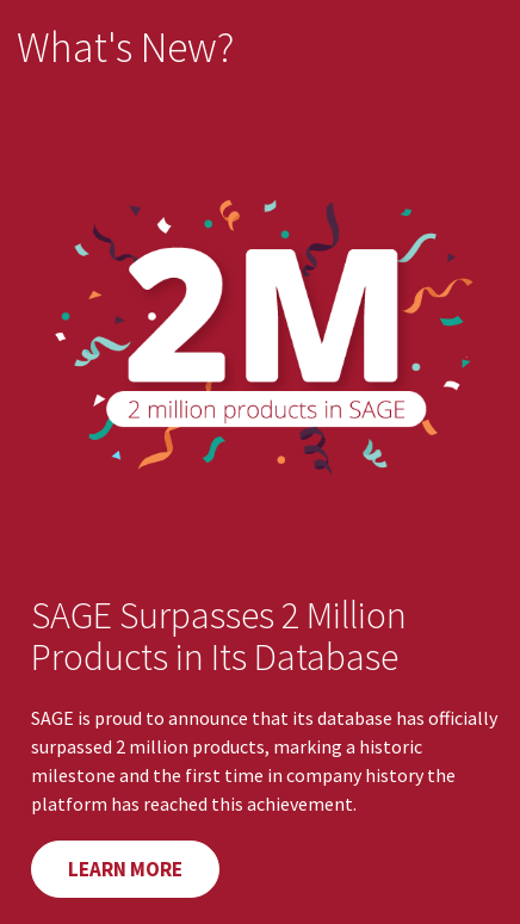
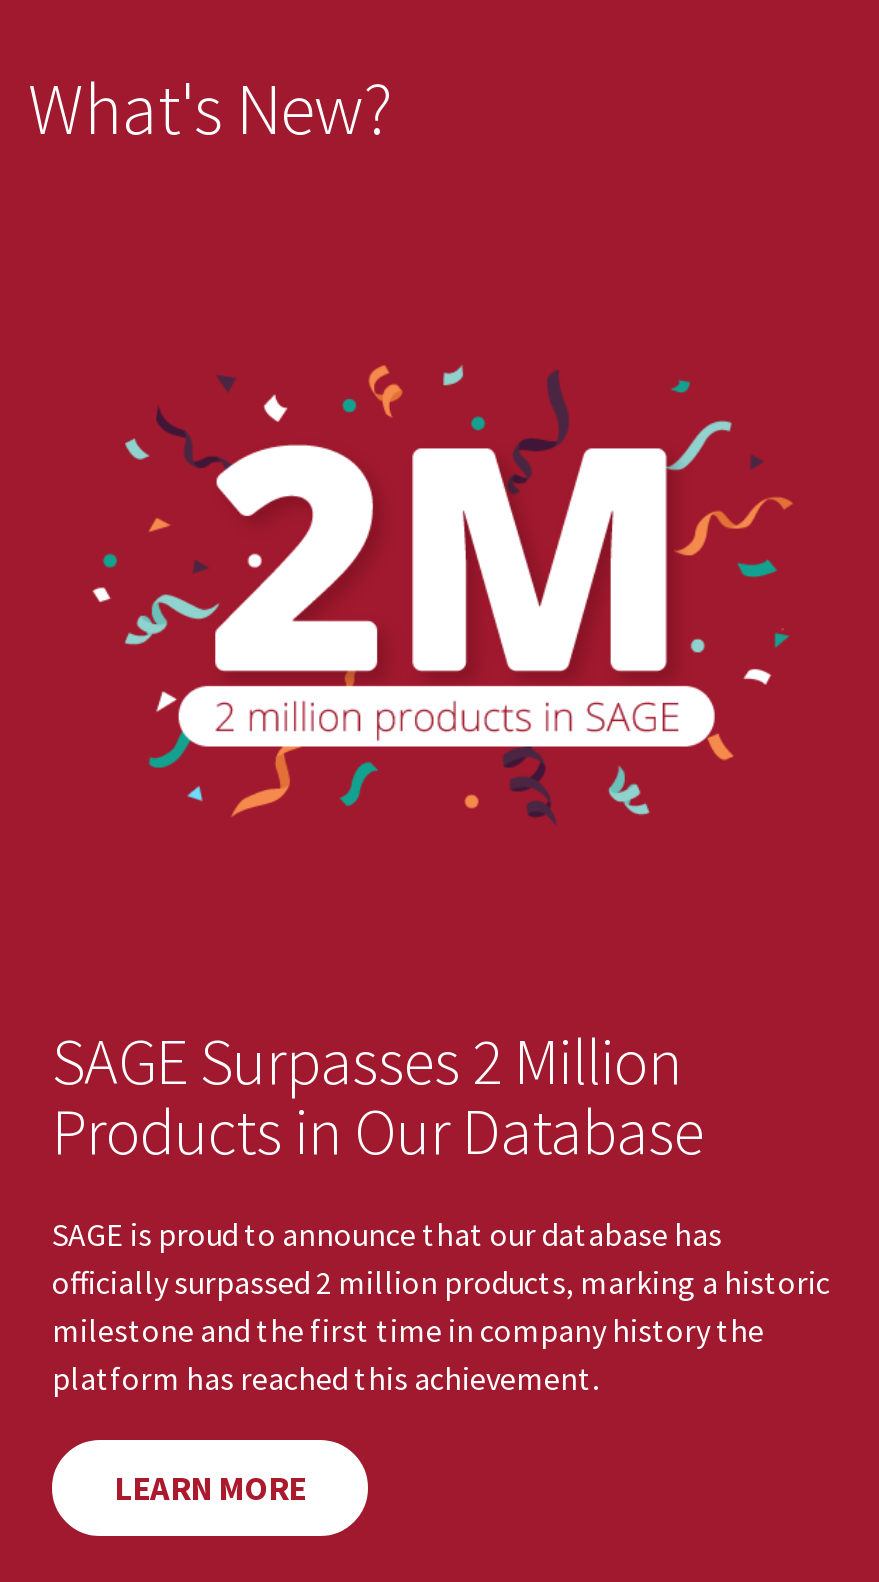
[31,634,398,681] Products in Its Database -> [52,1093,704,1173] Products in Our Database
[31,706,497,759] SAGE is proud to announce that its database has officially | surpassed 2 million products, marking a historic -> [52,1215,830,1303] SAGE is proud to announce that our database has | officially surpassed 2 million products, marking a historic

